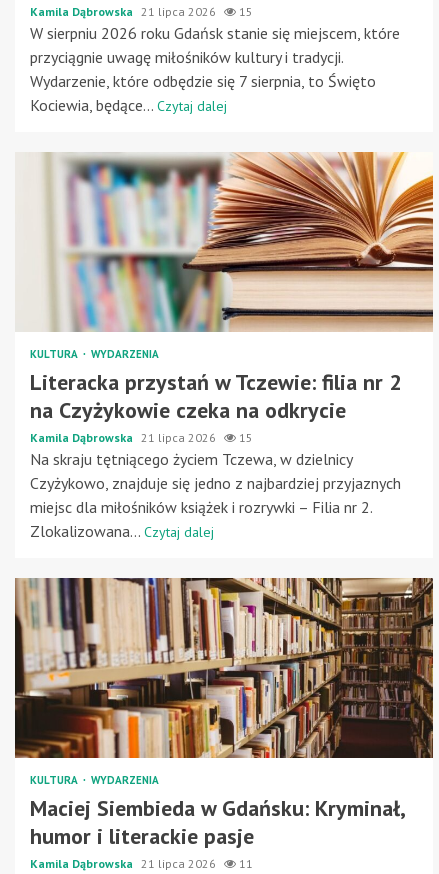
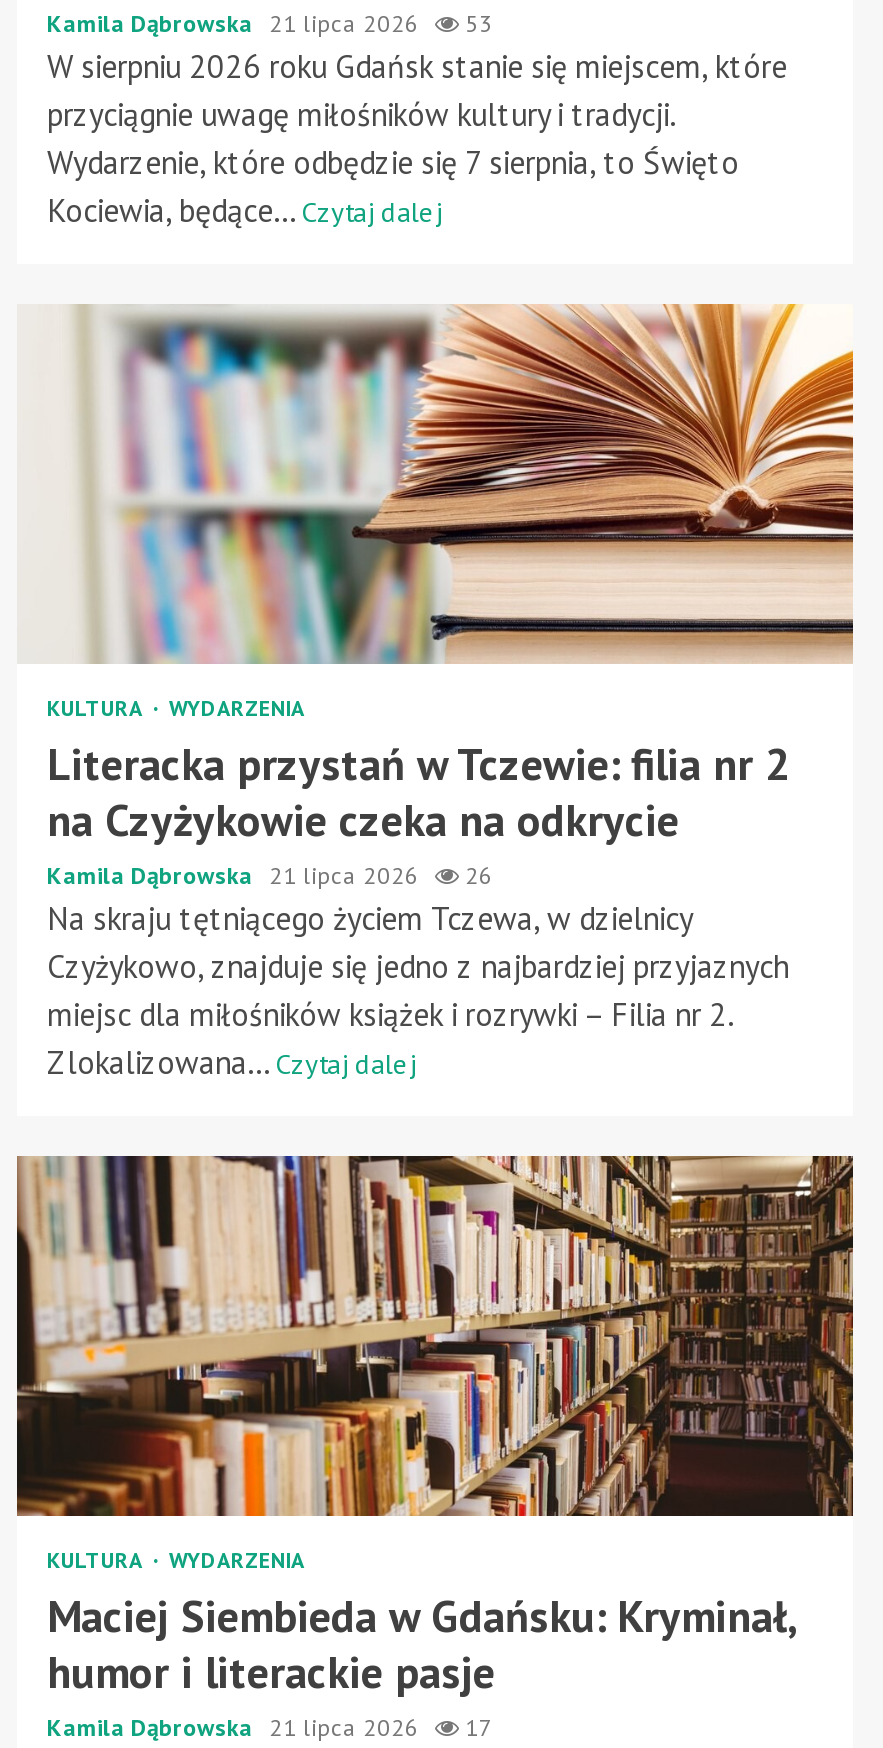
[30,4,253,19] Kamila Dąbrowska 21 lipca 2026 15 -> [47,8,493,38] Kamila Dąbrowska 21 lipca 2026 53
[30,430,253,445] Kamila Dąbrowska 21 lipca 2026 15 -> [47,860,493,890] Kamila Dąbrowska 21 lipca 2026 26
[30,856,253,871] Kamila Dąbrowska 21 lipca 2026 11 -> [47,1712,493,1742] Kamila Dąbrowska 21 lipca 2026 17

